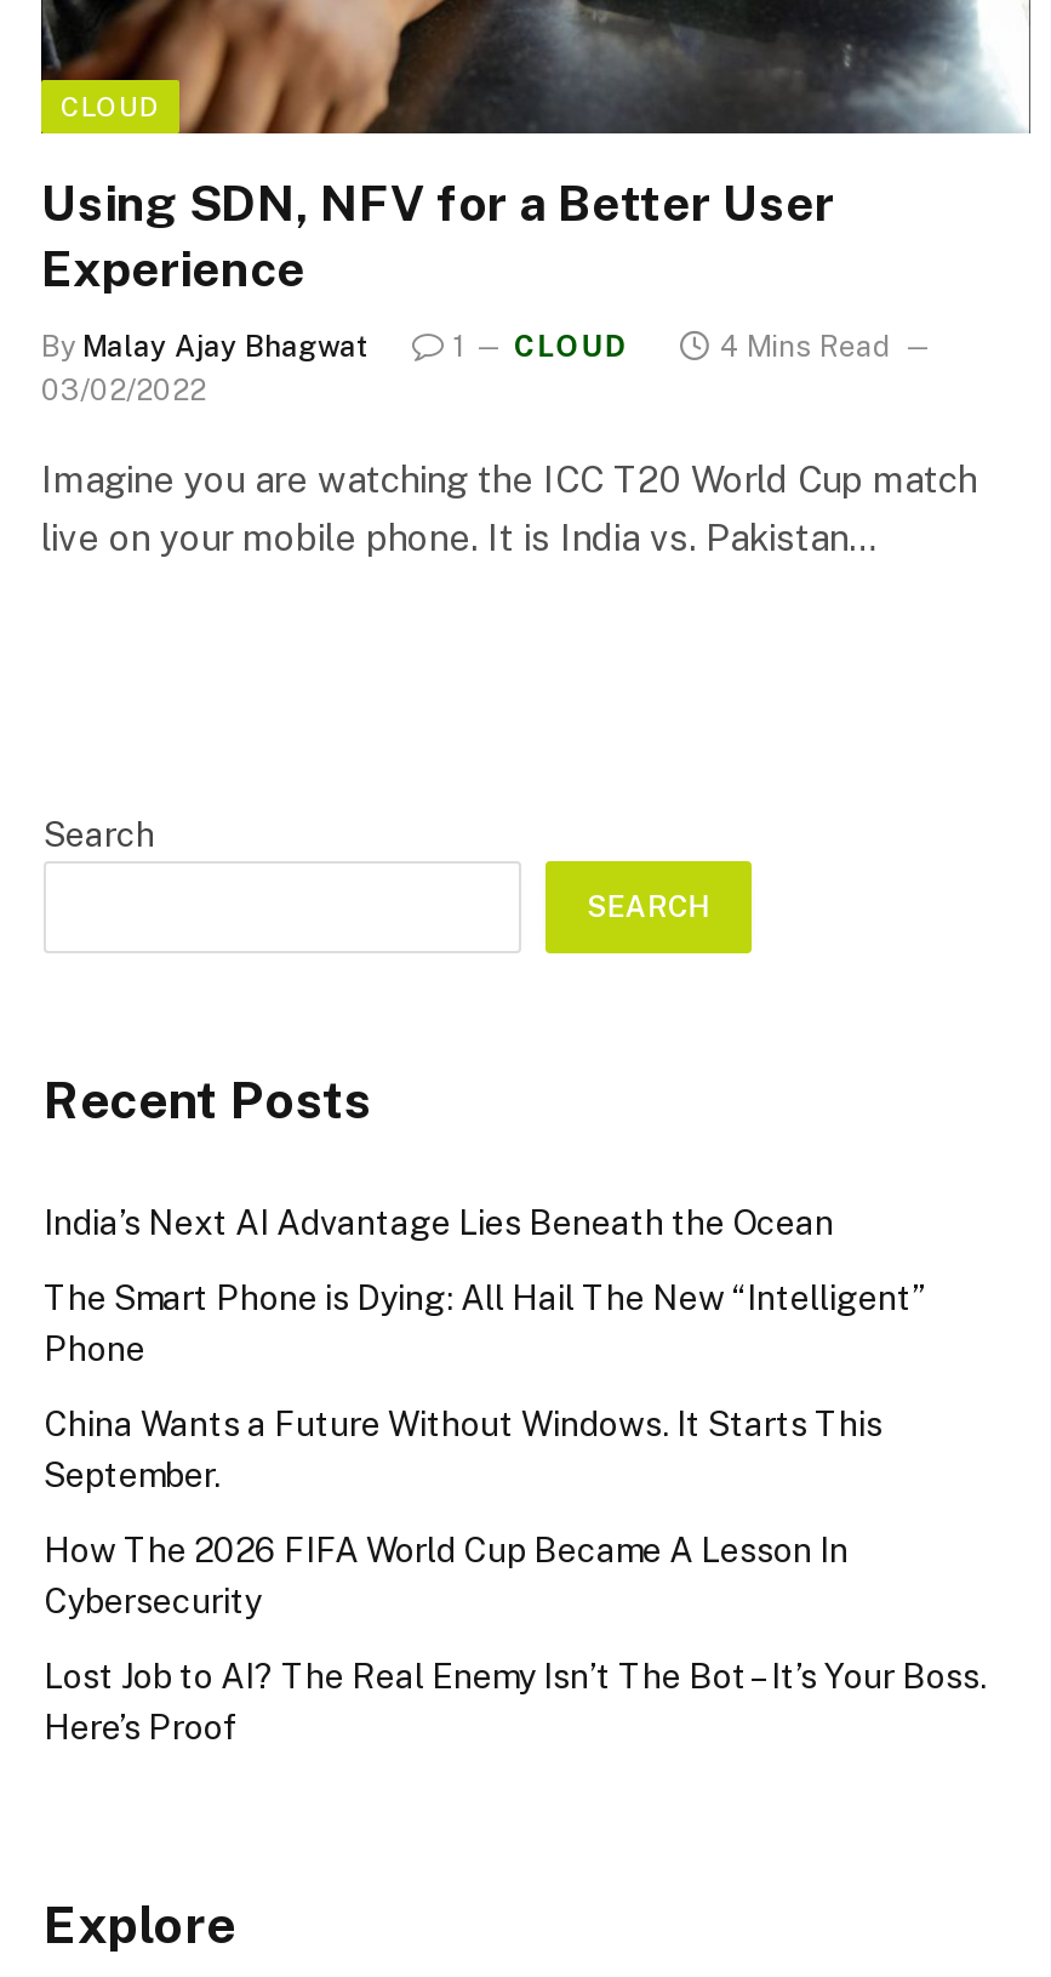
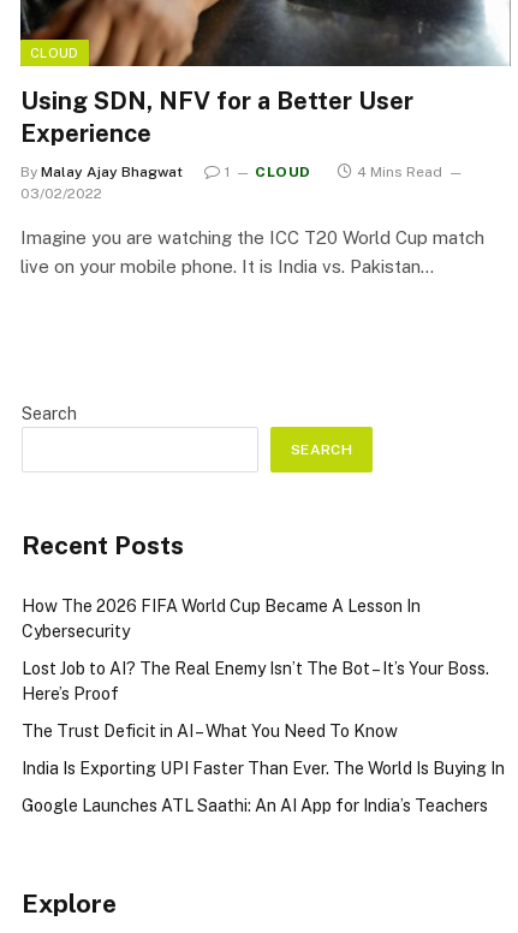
[44,1204,926,1495] India’s Next AI Advantage Lies Beneath the Ocean | The Smart Phone is Dying: All Hail The New “Intelligent” | Phone | China Wants a Future Without Windows. It Starts This | September. -> none
moved [44,1531,987,1747] -> [22,597,489,704]: How The 2026 FIFA World Cup Became A Lesson In | Cybersecurity | Lost Job to AI? The Real Enemy Isn’t The Bot – It’s Your Boss. | Here’s Proof
none -> [22,722,505,815] The Trust Deficit in AI – What You Need To Know | India Is Exporting UPI Faster Than Ever. The World Is Buying In | Google Launches ATL Saathi: An AI App for India’s Teachers

